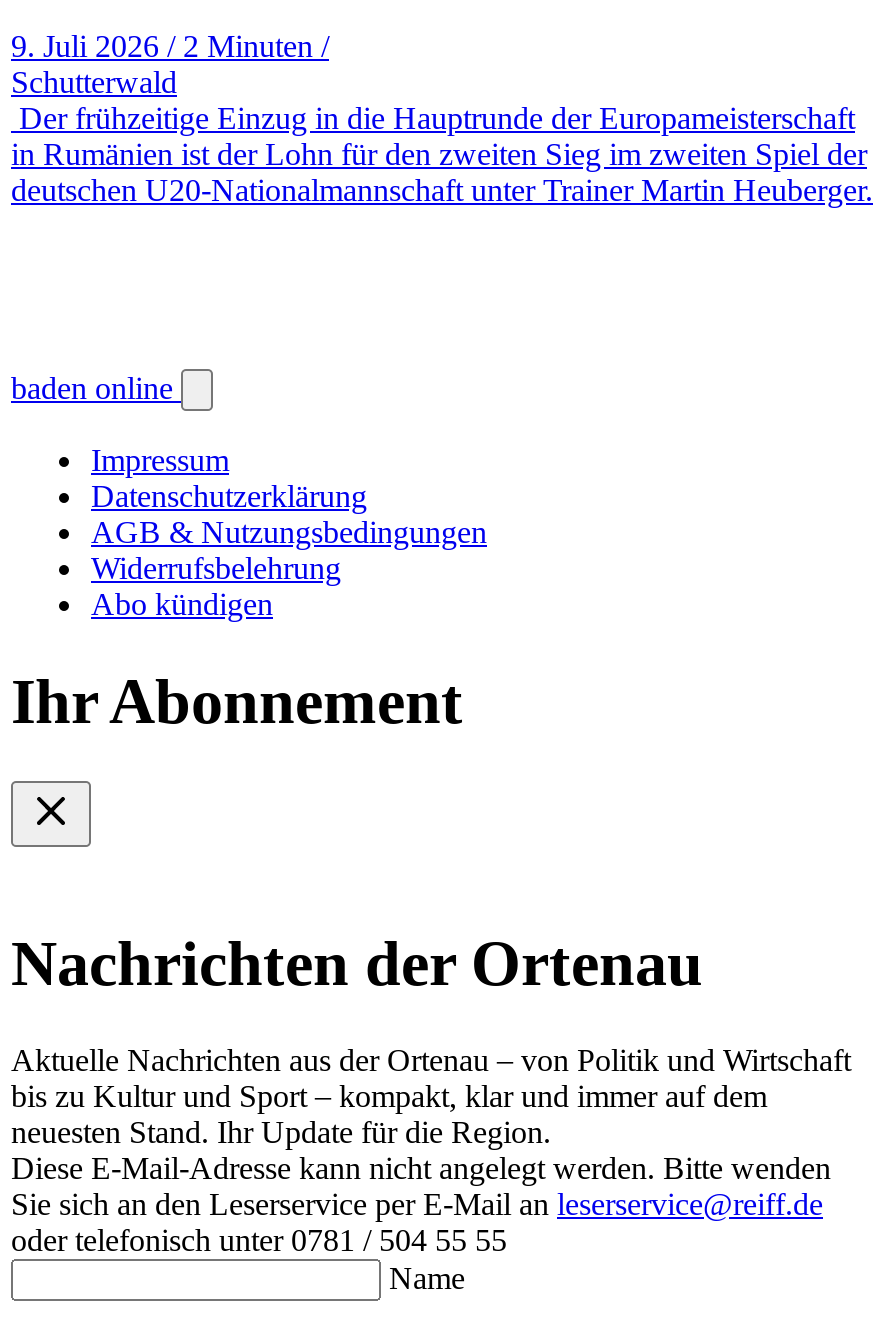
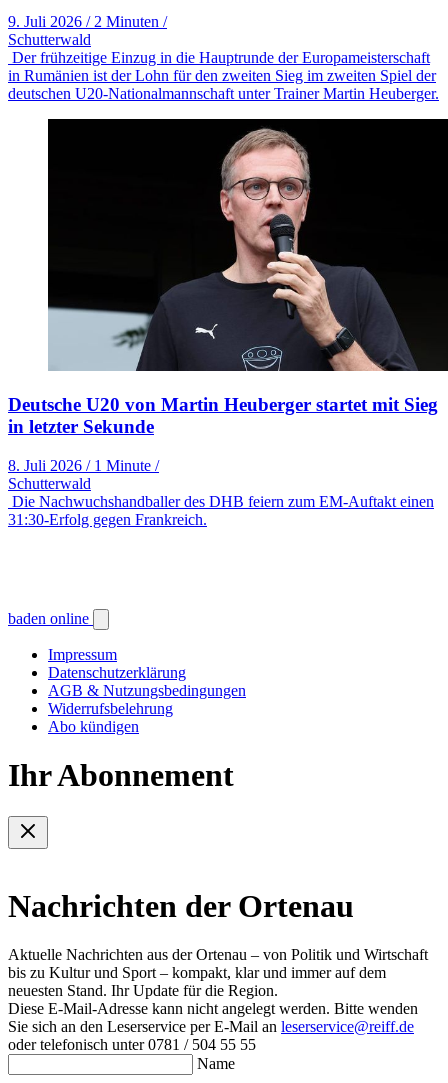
none -> [8,118,445,528] [image] | Deutsche U20 von Martin Heuberger startet mit Sieg | in letzter Sekunde | 8. Juli 2026 / 1 Minute / | Schutterwald | Die Nachwuchshandballer des DHB feiern zum EM-Auftakt einen | 31:30-Erfolg gegen Frankreich.

